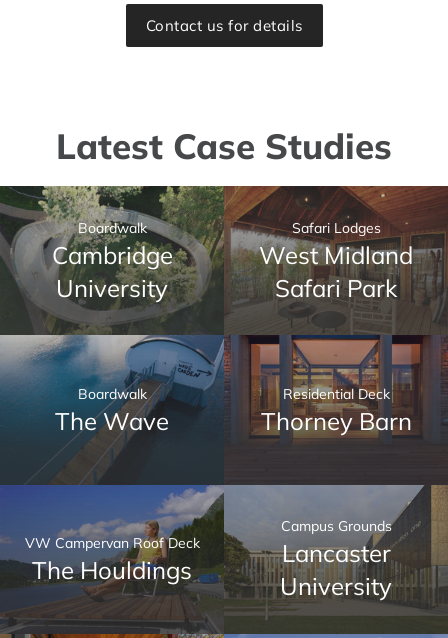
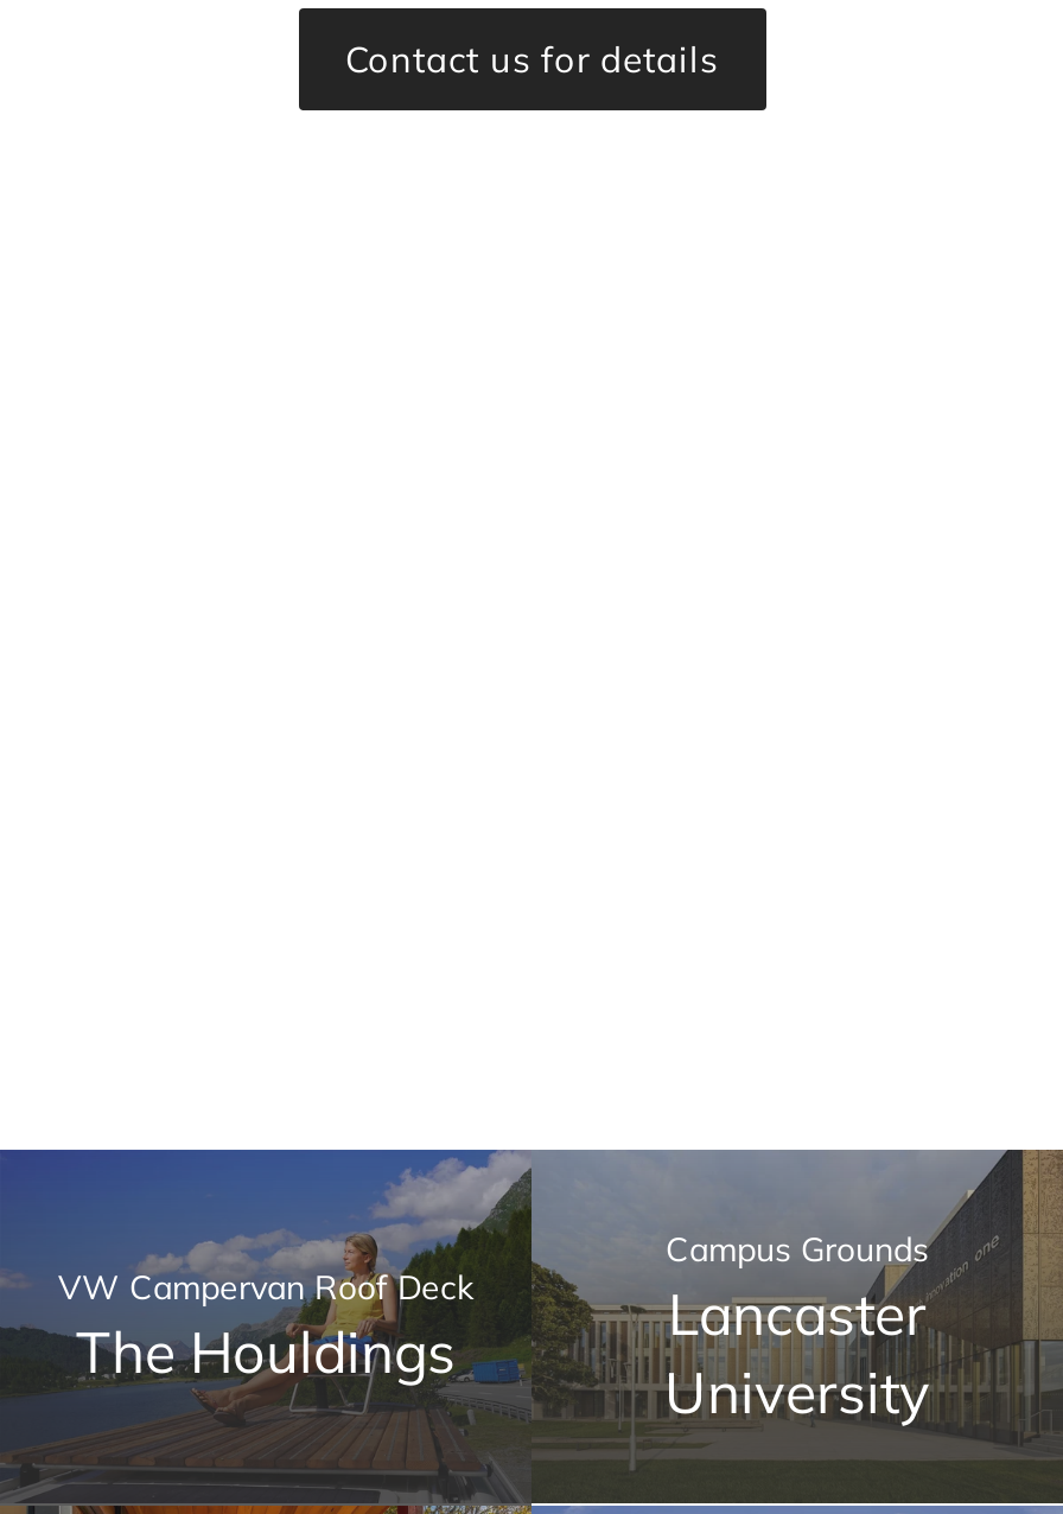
[3,124,445,486] [image] | Latest Case Studies | Boardwalk | Cambridge | University -> none
[259,219,413,303] Safari Lodges | West Midland | Safari Park -> none
[55,385,169,436] Boardwalk | The Wave -> none
[260,385,411,436] Residential Deck | Thorney Barn -> none

